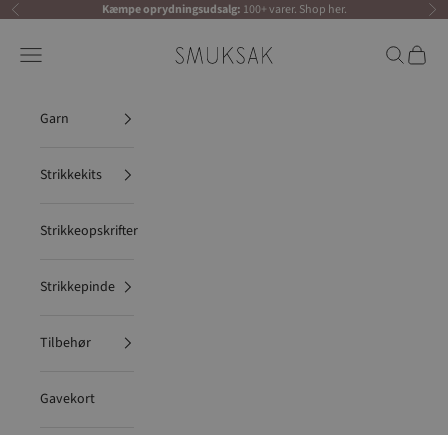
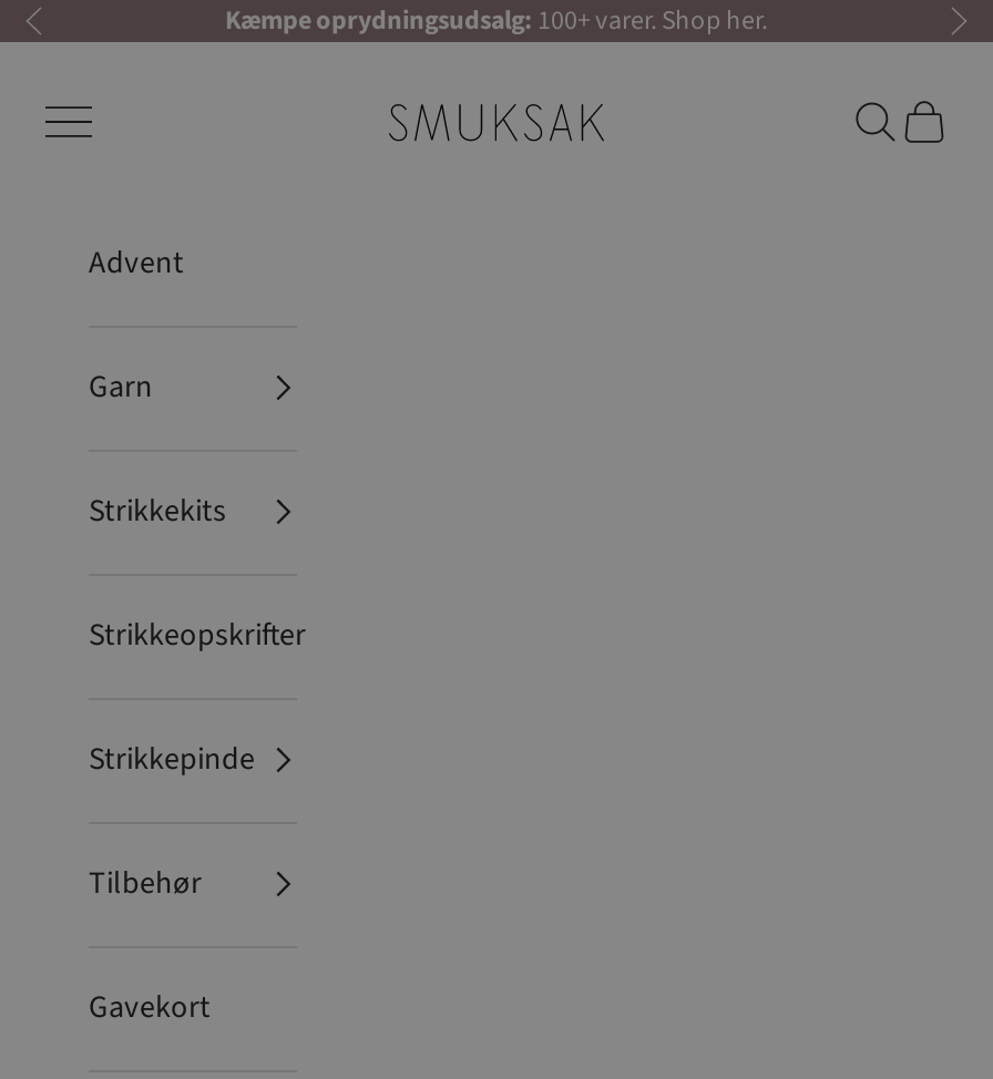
none -> [89,241,184,285] Advent

